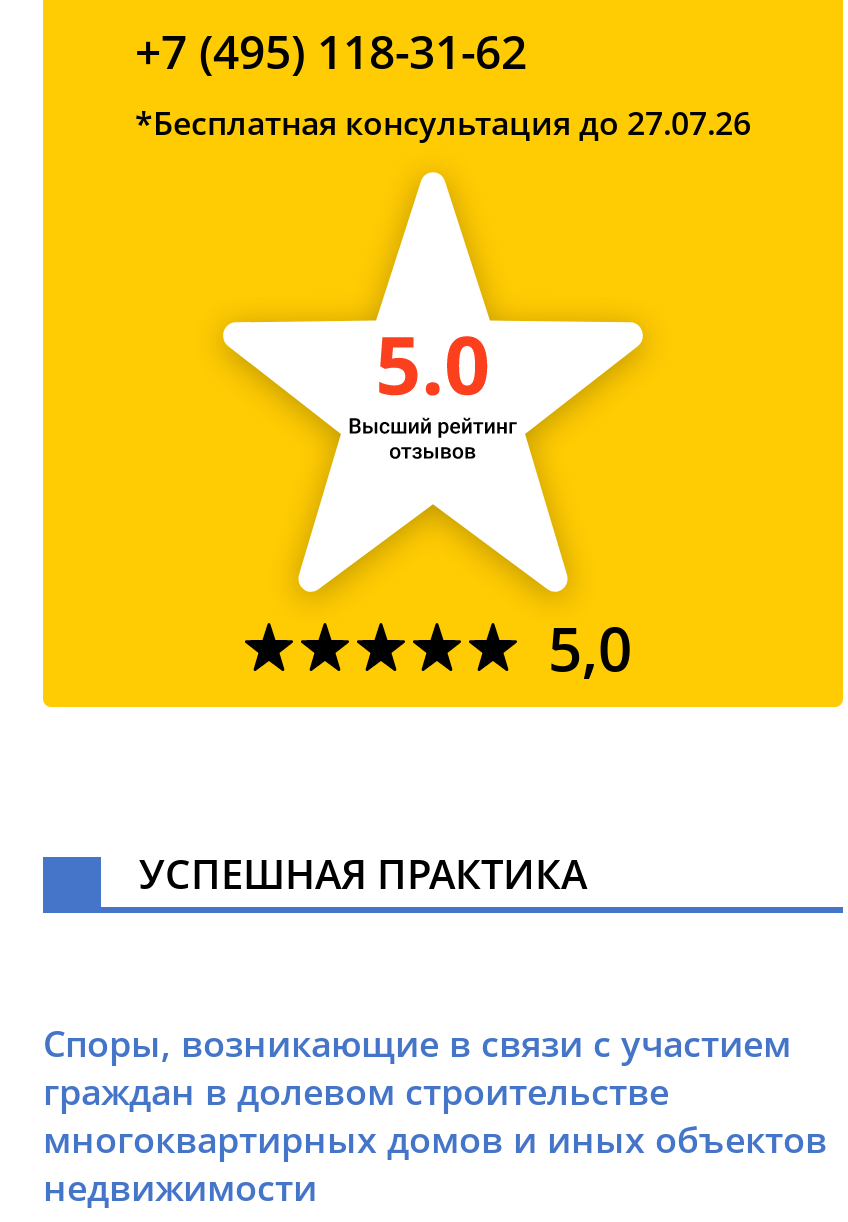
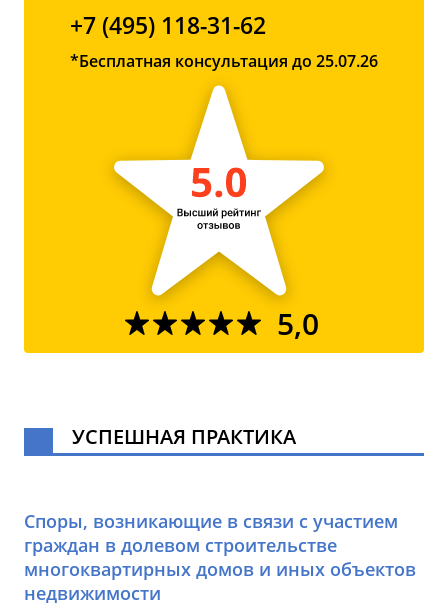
[135,101,751,145] *Бесплатная консультация до 27.07.26 -> [70,50,378,72] *Бесплатная консультация до 25.07.26

